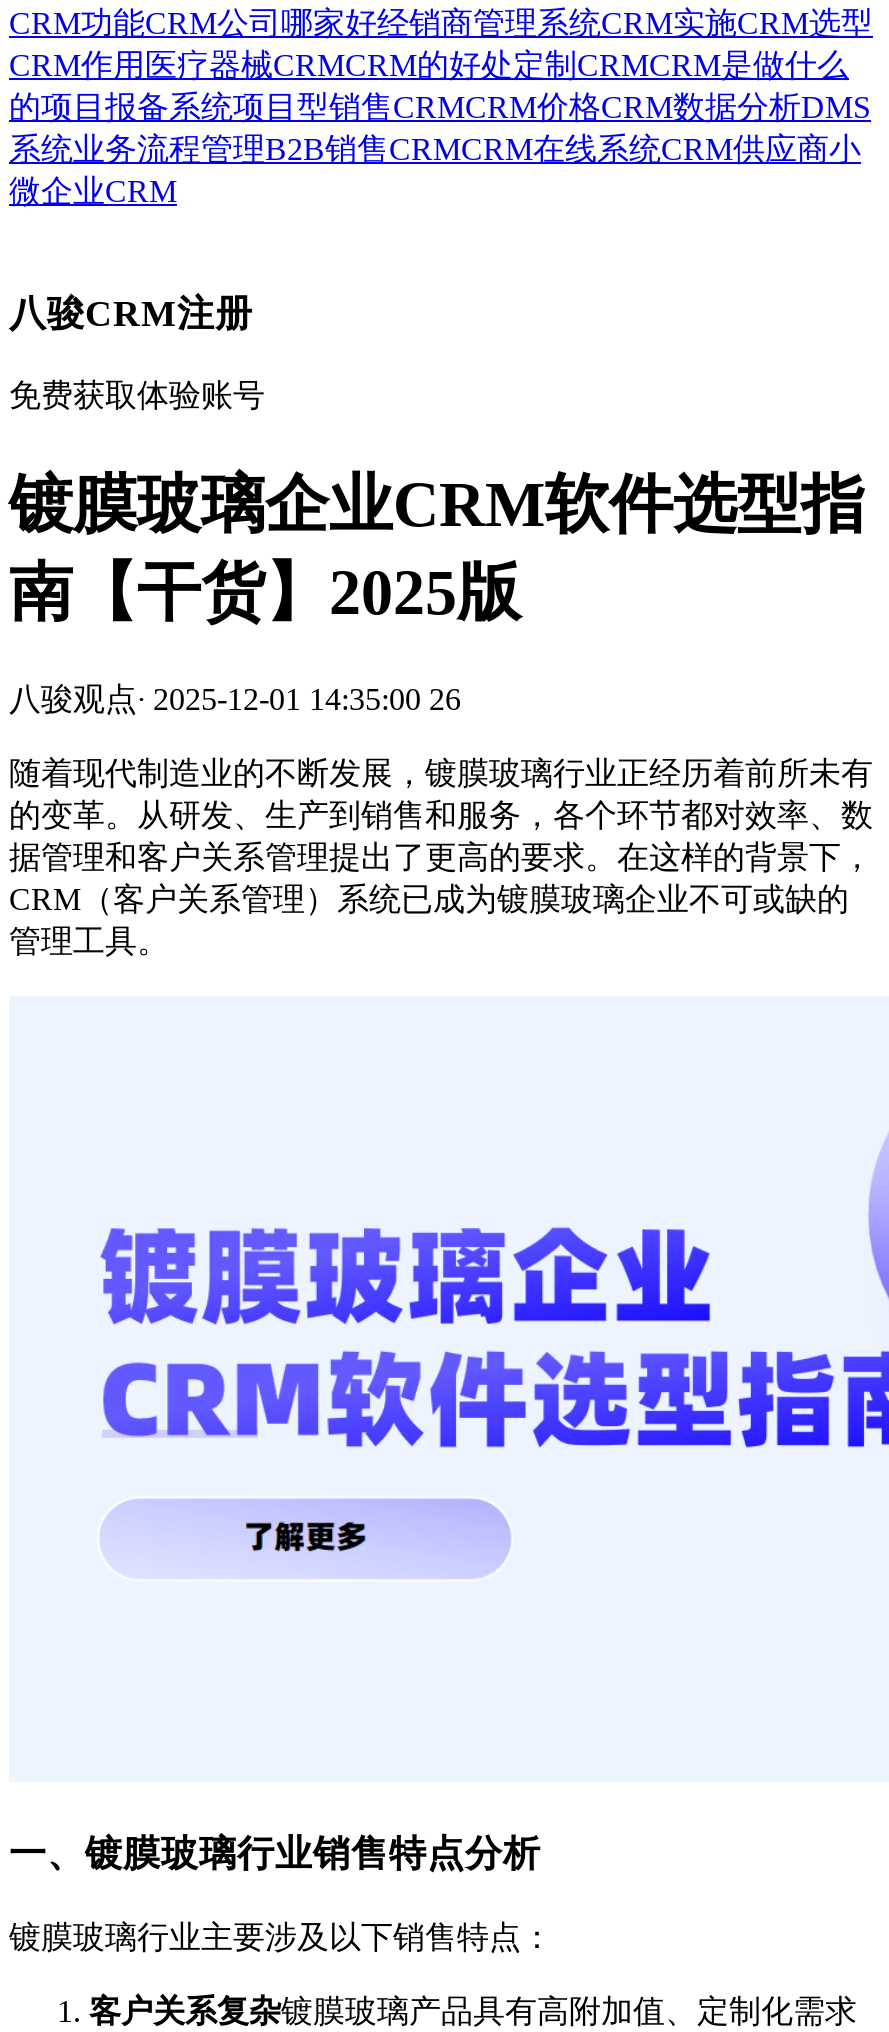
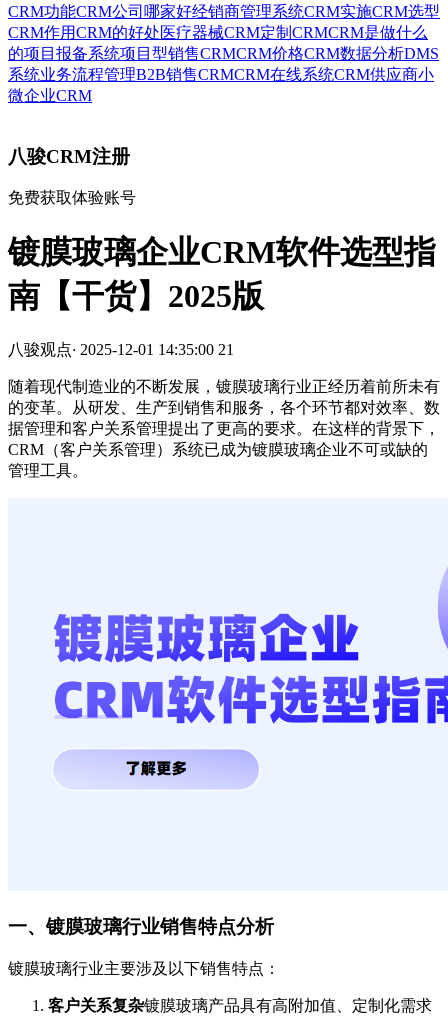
[9,48,849,82] CRM作用医疗器械CRMCRM的好处定制CRMCRM是做什么 -> [8,24,428,41] CRM作用CRM的好处医疗器械CRM定制CRMCRM是做什么
[9,682,461,716] 八骏观点· 2025-12-01 14:35:00 26 -> [8,341,234,358] 八骏观点· 2025-12-01 14:35:00 21

